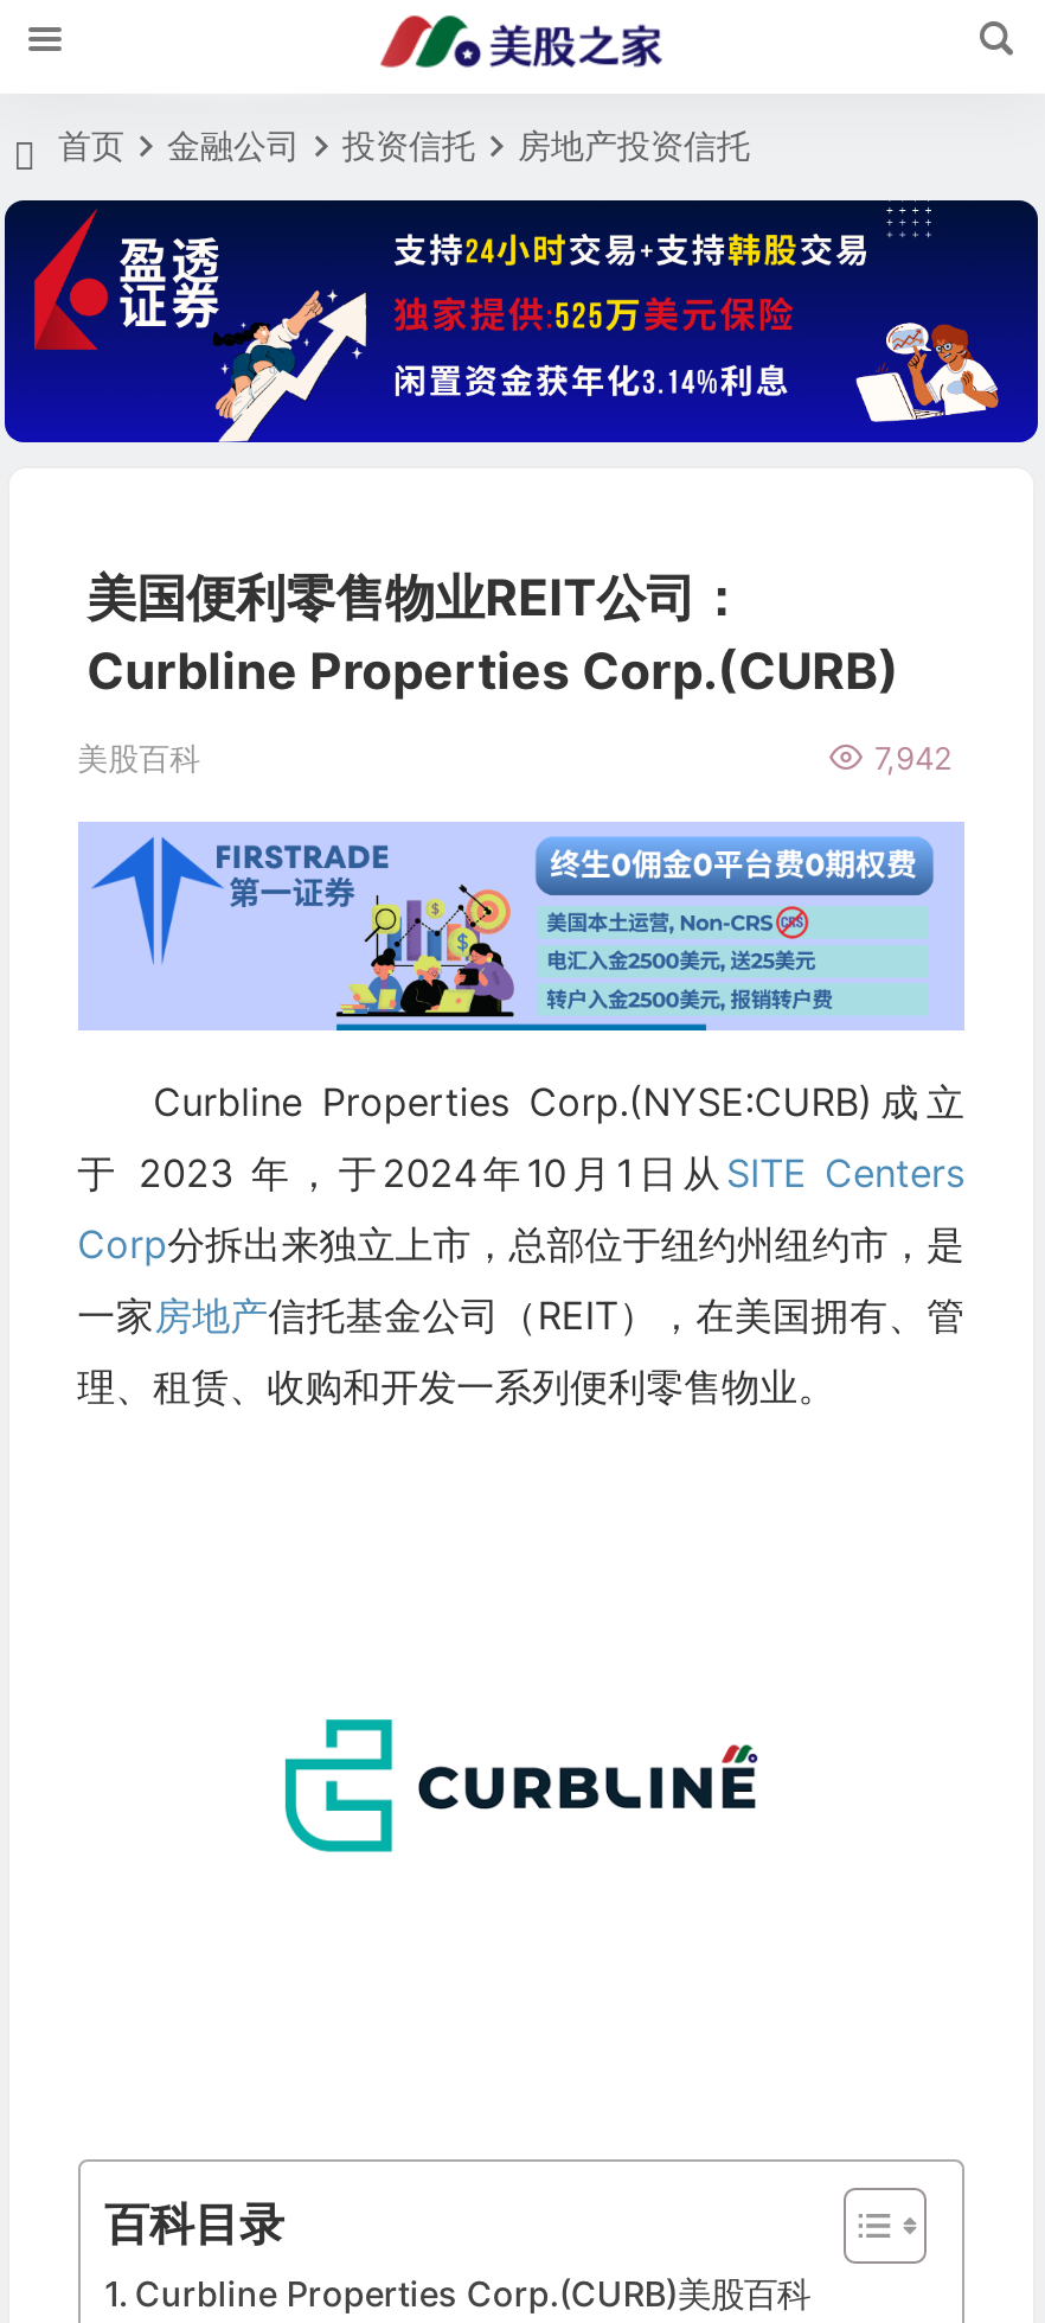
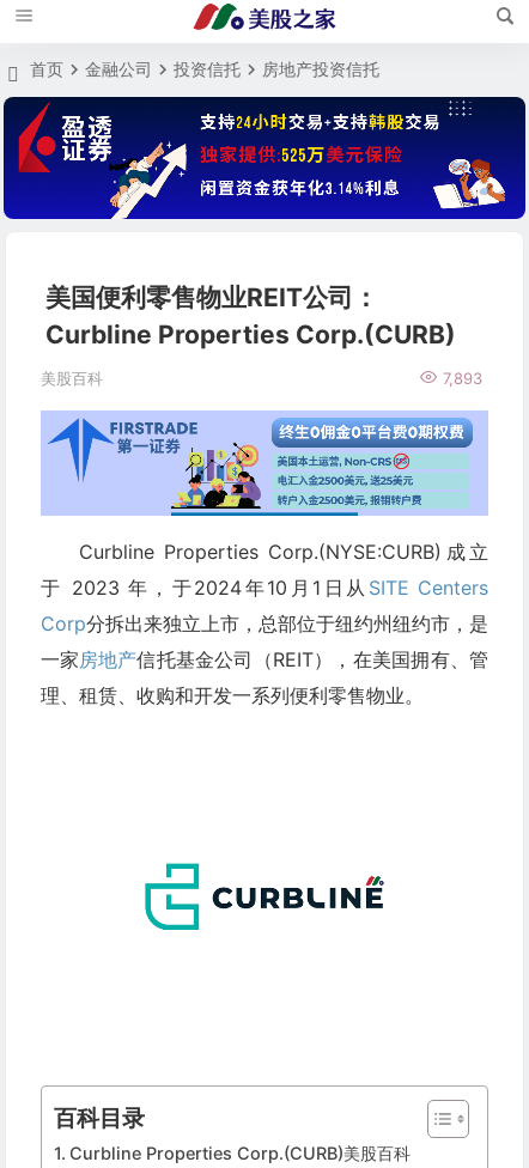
[874,740,953,778] 7,942 -> [443,369,482,388] 7,893

